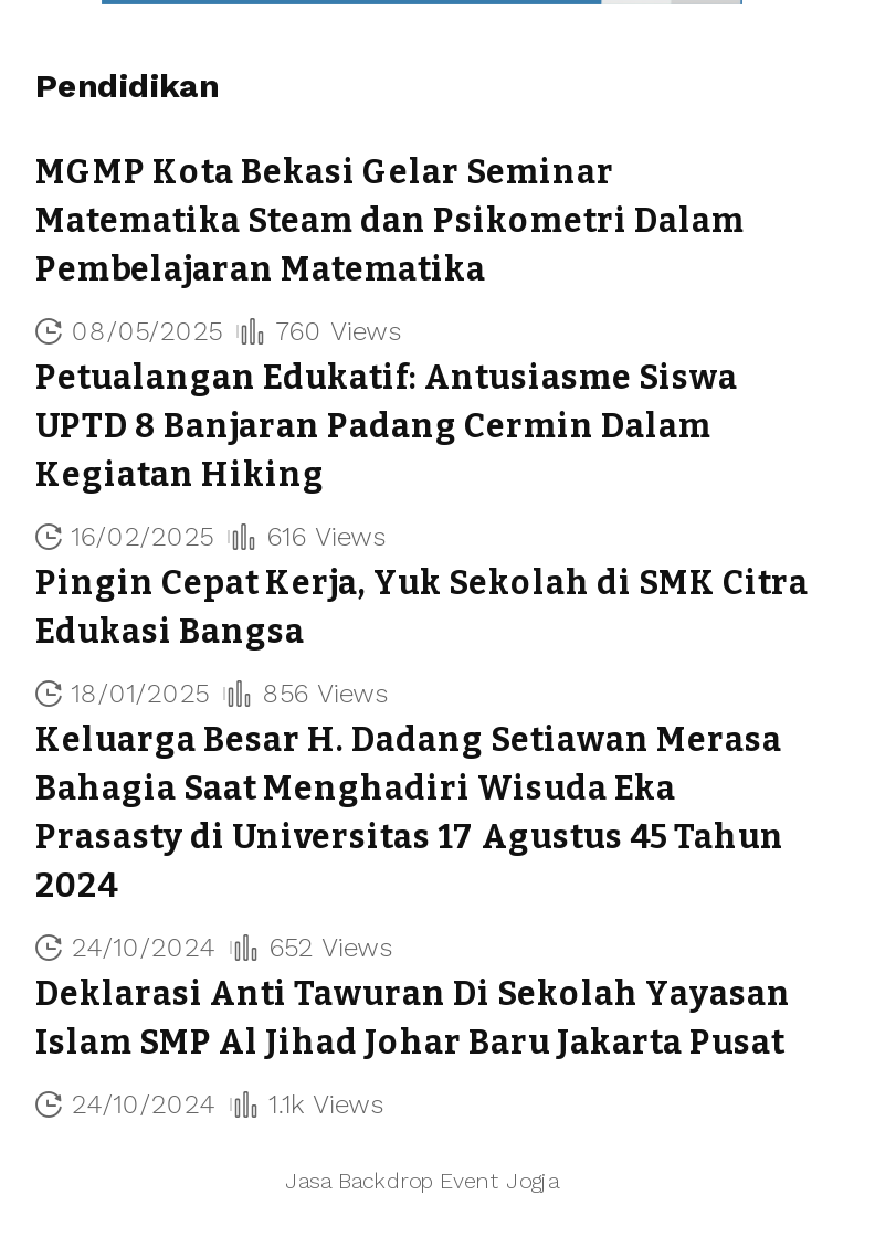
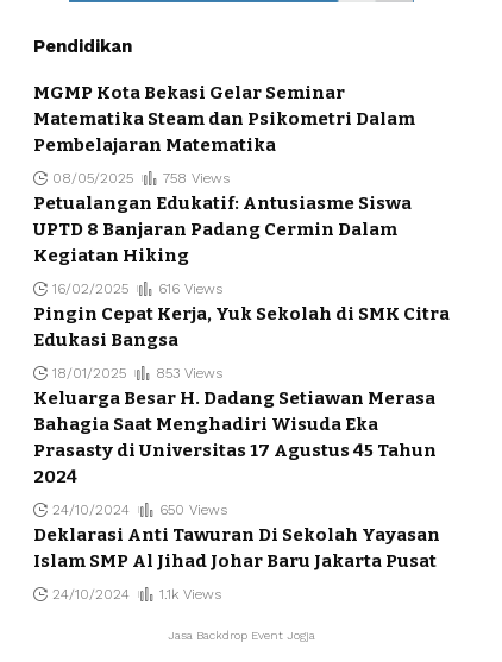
[71,316,401,347] 08/05/2025 760 Views -> [53,170,229,186] 08/05/2025 758 Views
[71,678,388,709] 18/01/2025 856 Views -> [53,365,222,381] 18/01/2025 853 Views
[71,932,392,963] 24/10/2024 652 Views -> [53,501,227,518] 24/10/2024 650 Views

